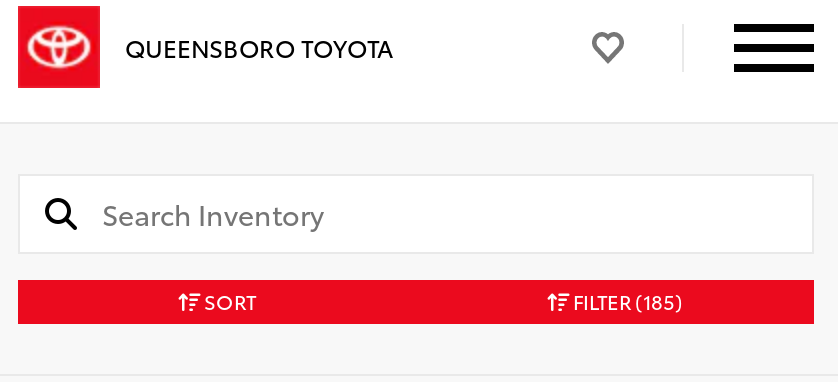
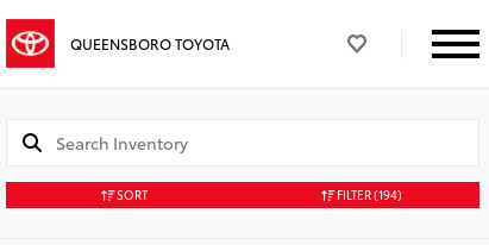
[569,286,683,316] FILTER (185) -> [334,185,402,203] FILTER (194)

